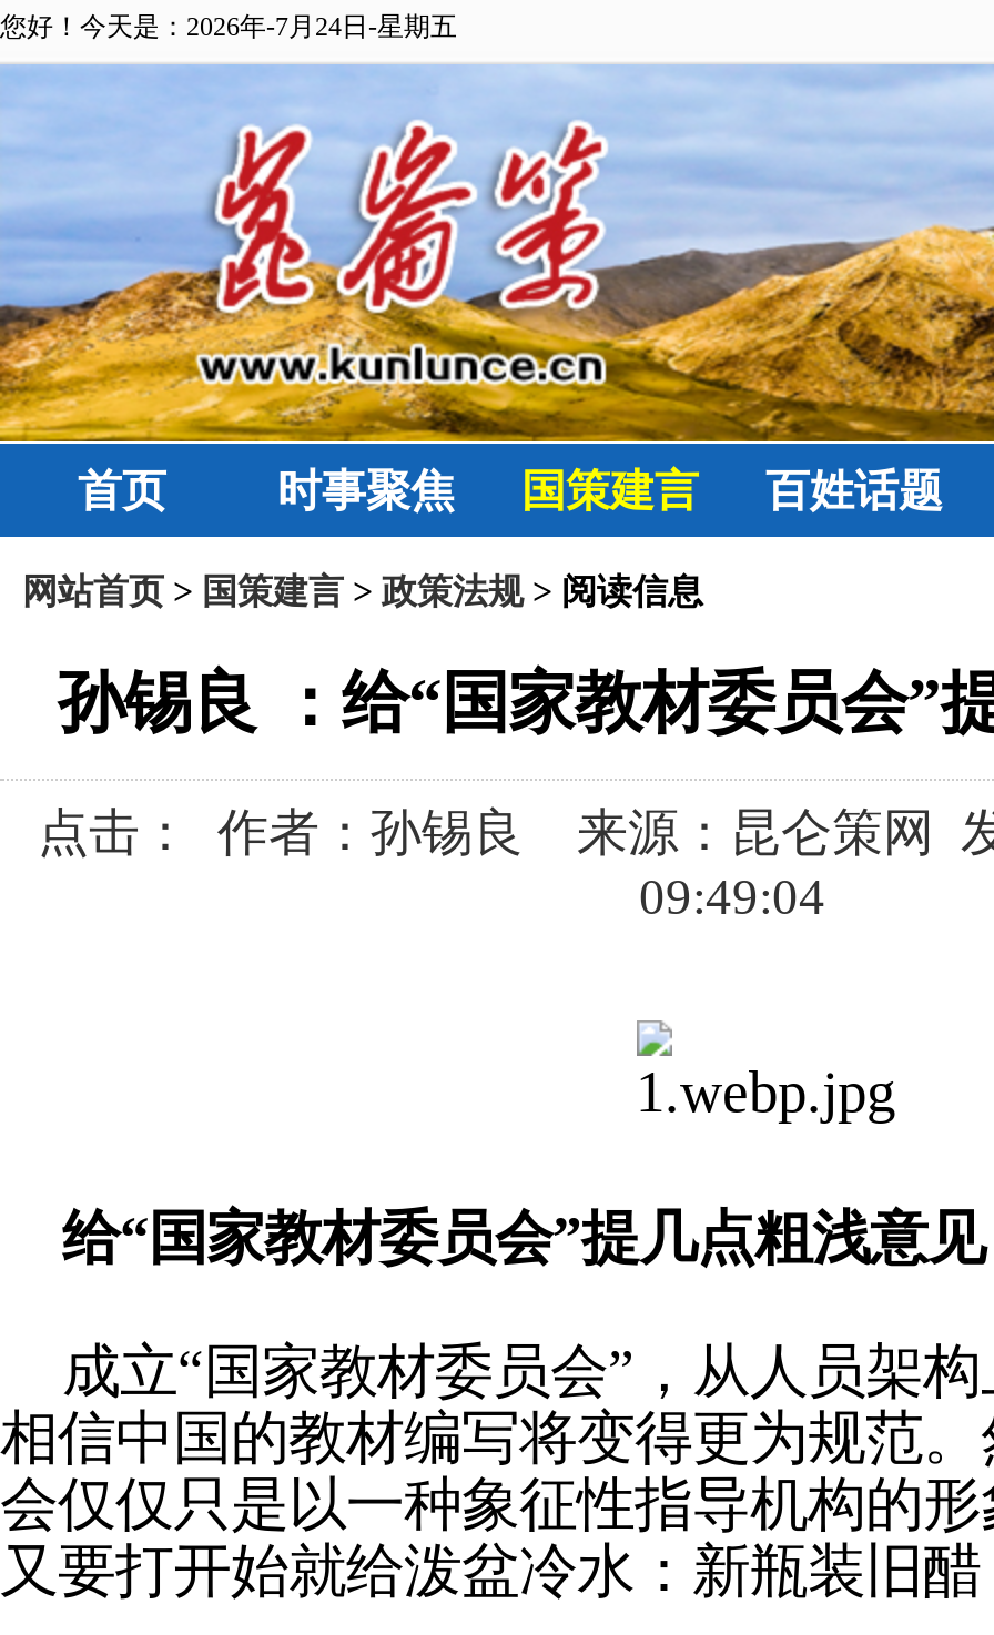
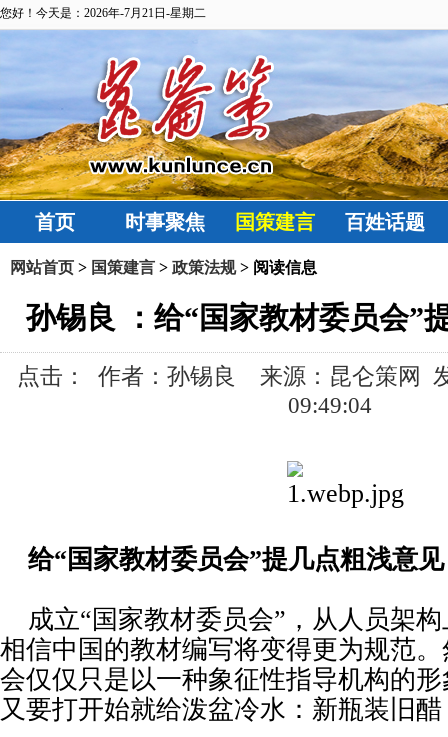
[0,11,457,42] 您好！今天是：2026年-7月24日-星期五 -> [0,6,206,20] 您好！今天是：2026年-7月21日-星期二

